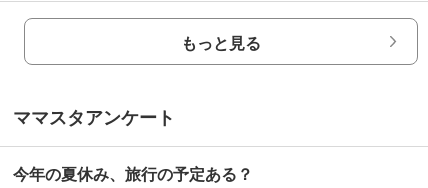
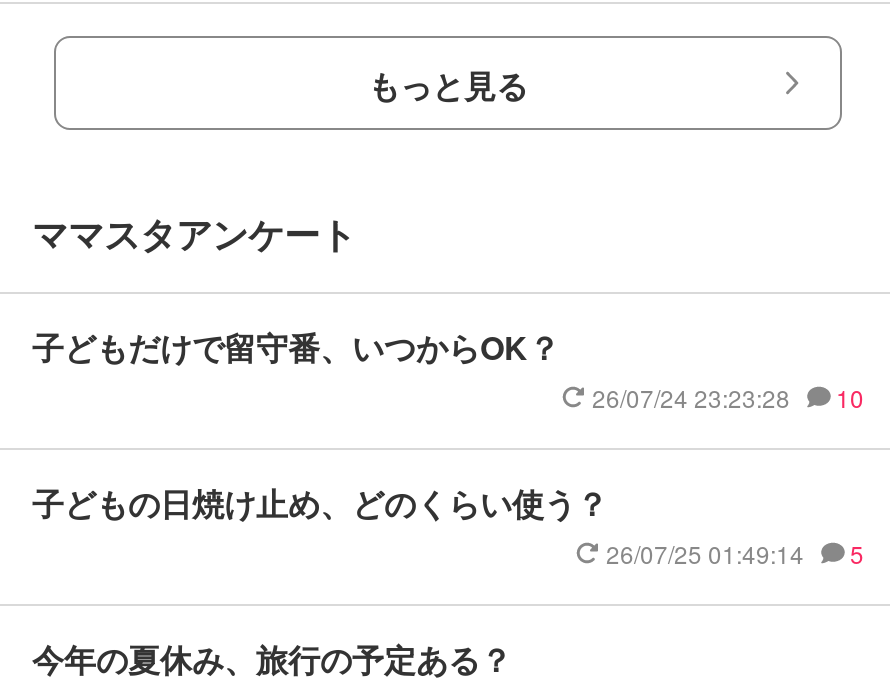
none -> [32,324,864,570] 子どもだけで留守番、いつからOK？ | 26/07/24 23:23:28 | 10 | 子どもの日焼け止め、どのくらい使う？ | 26/07/25 01:49:14 | 5

